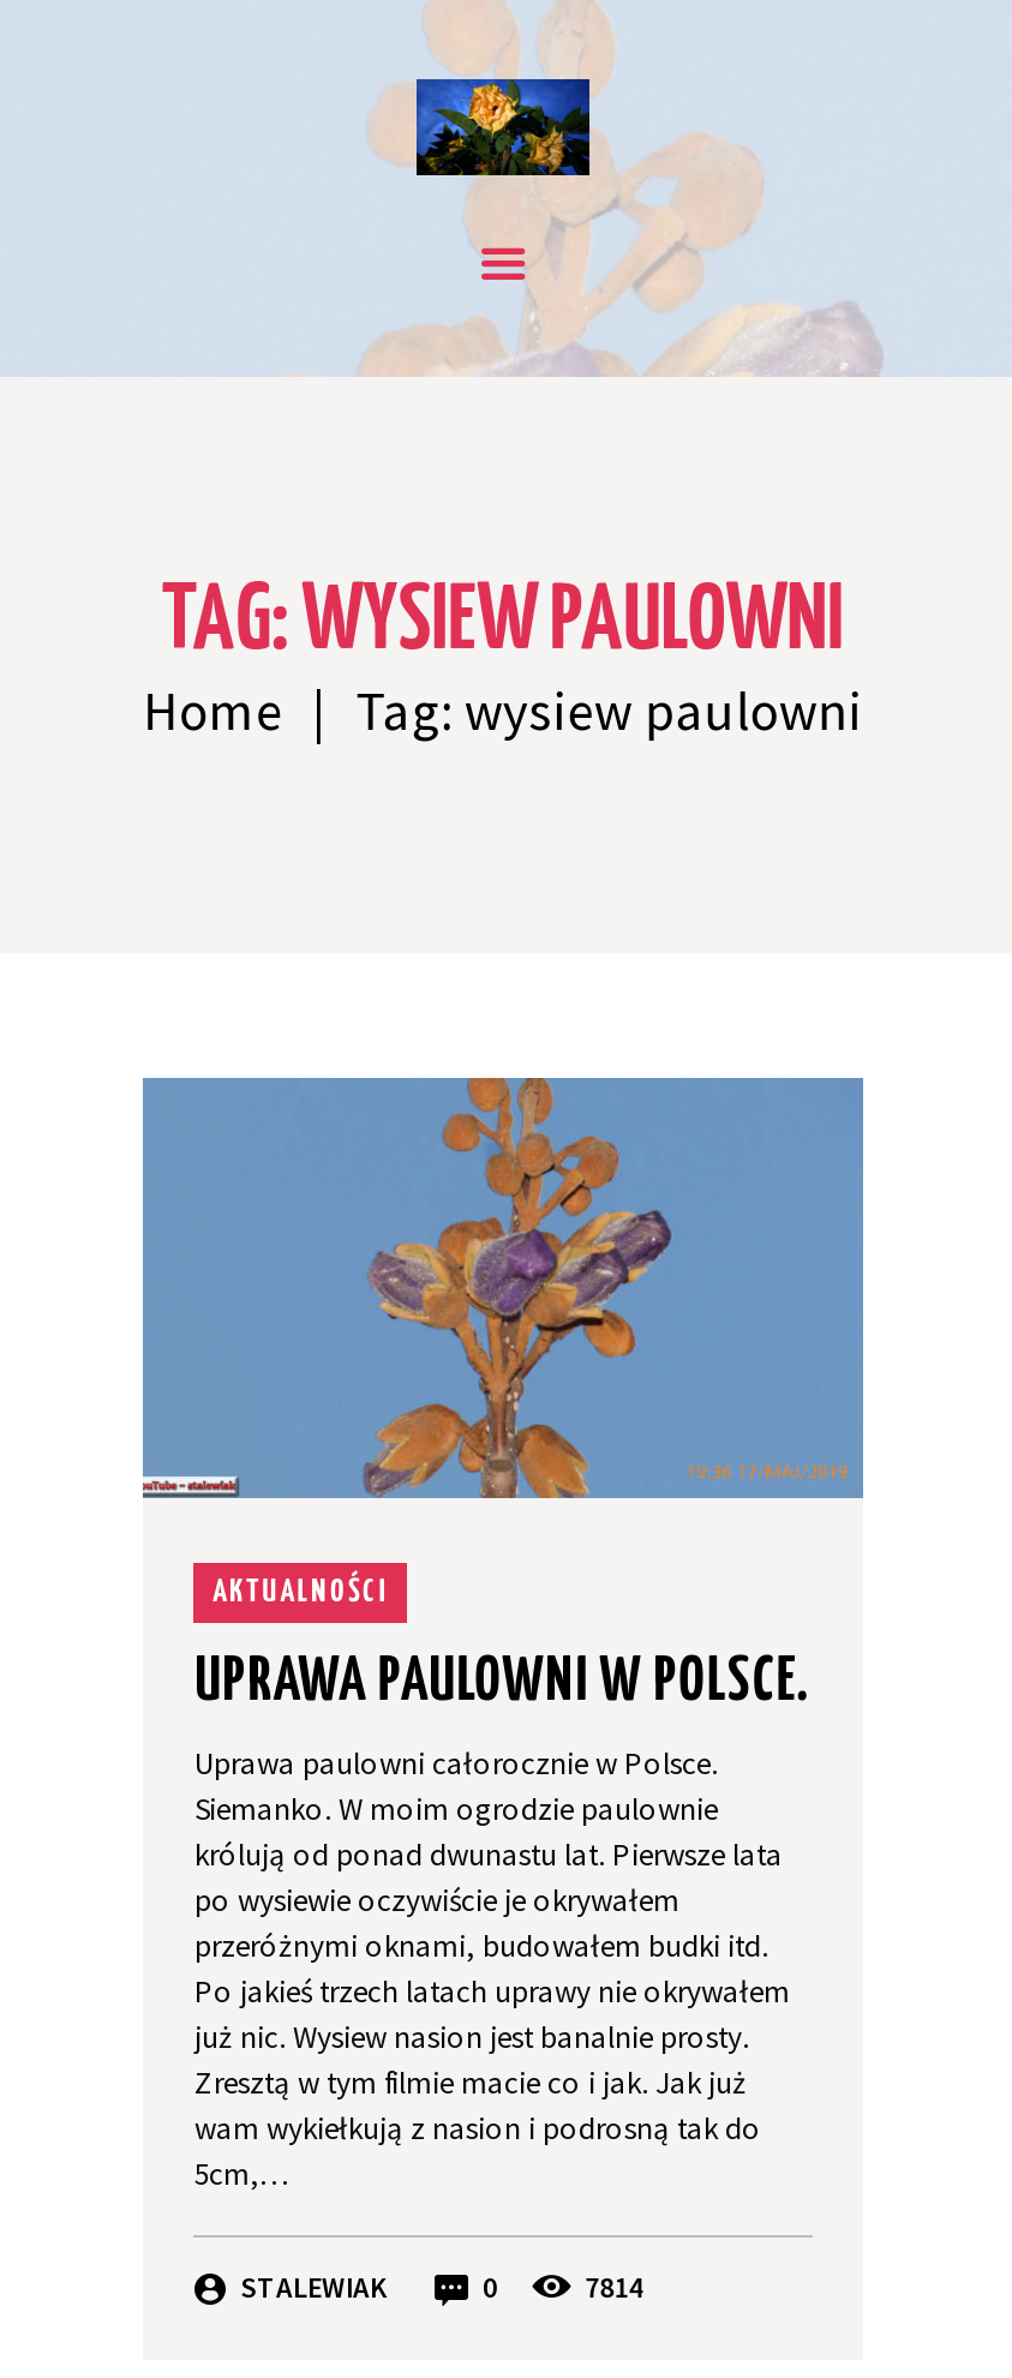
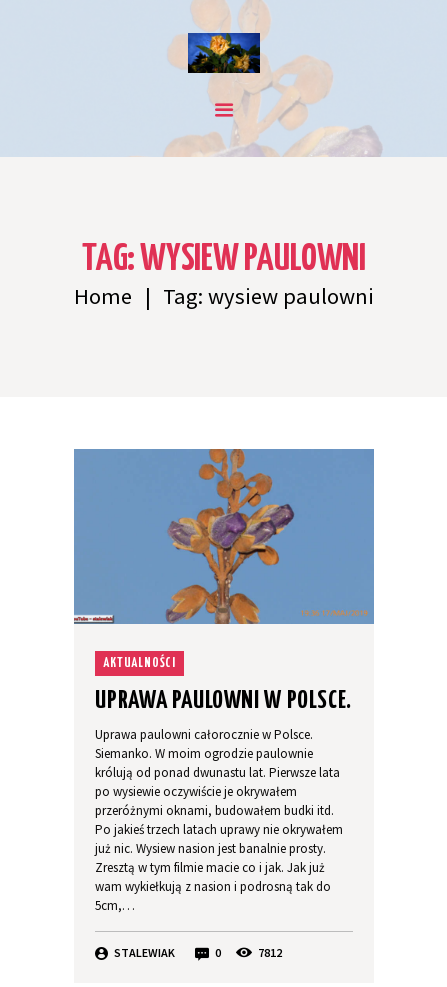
[585,2268,643,2304] 7814 -> [258,944,282,959] 7812

